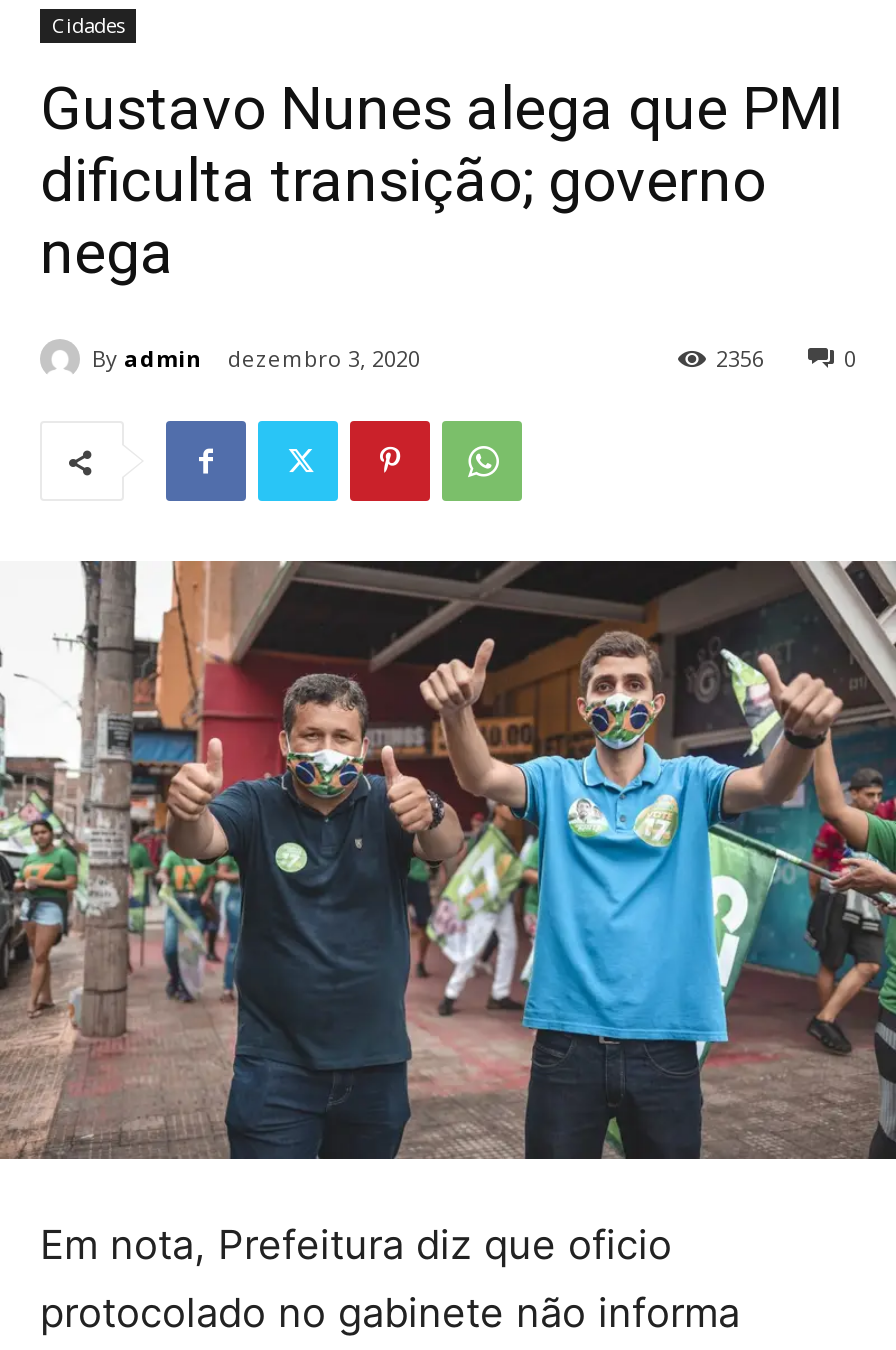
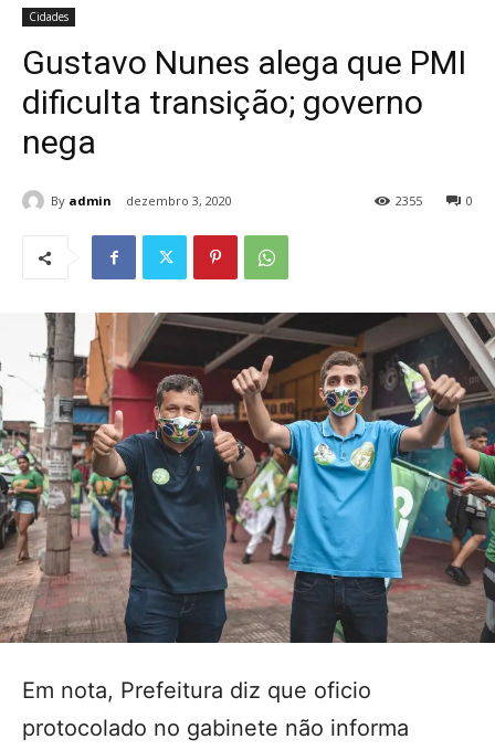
[716,343,764,373] 2356 -> [396,192,422,209] 2355

